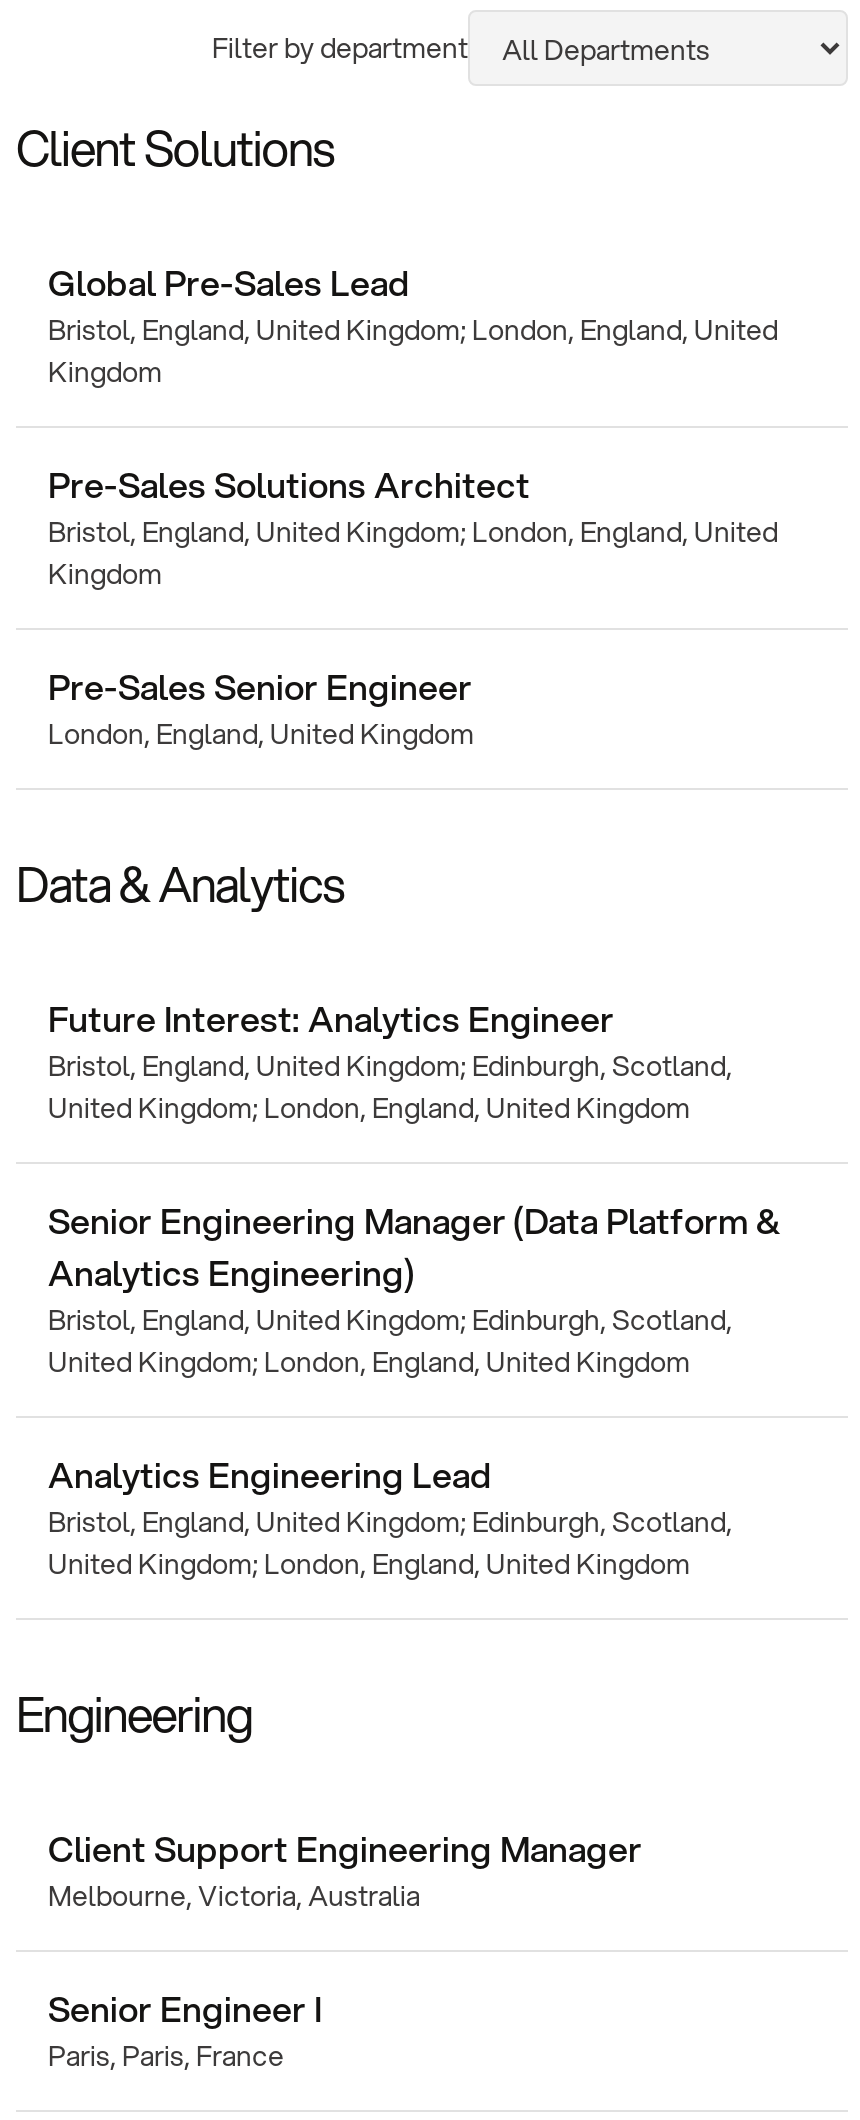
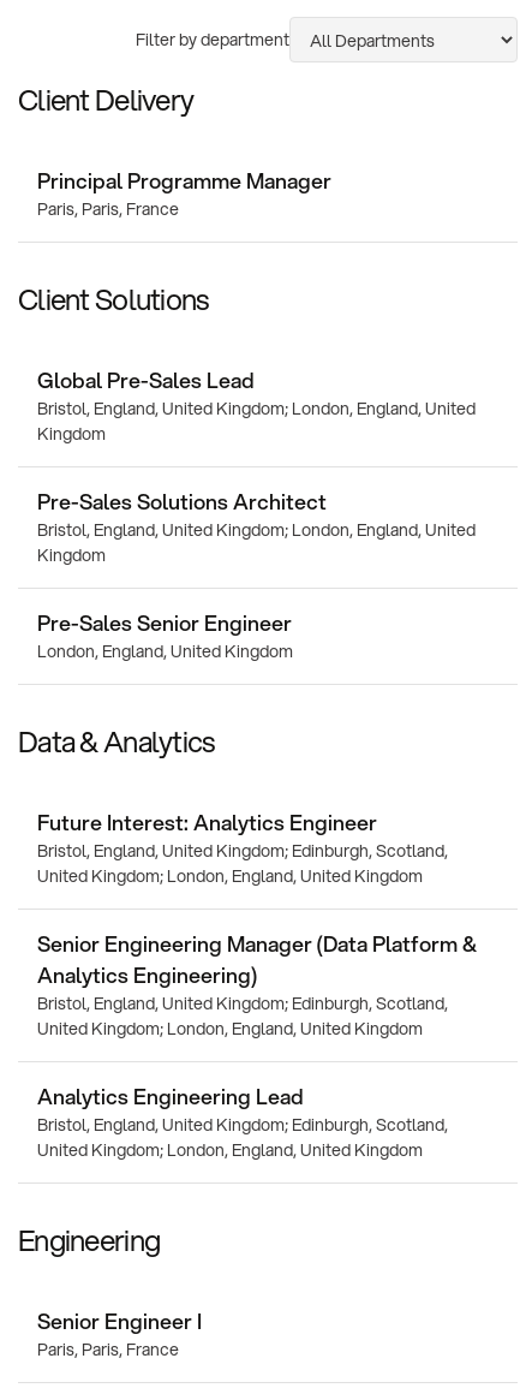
none -> [18,80,331,221] Client Delivery | Principal Programme Manager | Paris, Paris, France
moved [16,114,780,1748] -> [18,279,477,1261]: Client Solutions | Global Pre-Sales Lead | Bristol, England, United Kingdom; London, England, United | ... | United Kingdom; London, England, United Kingdom | Engineering
[48,1824,642,1916] Client Support Engineering Manager | Melbourne, Victoria, Australia -> none

